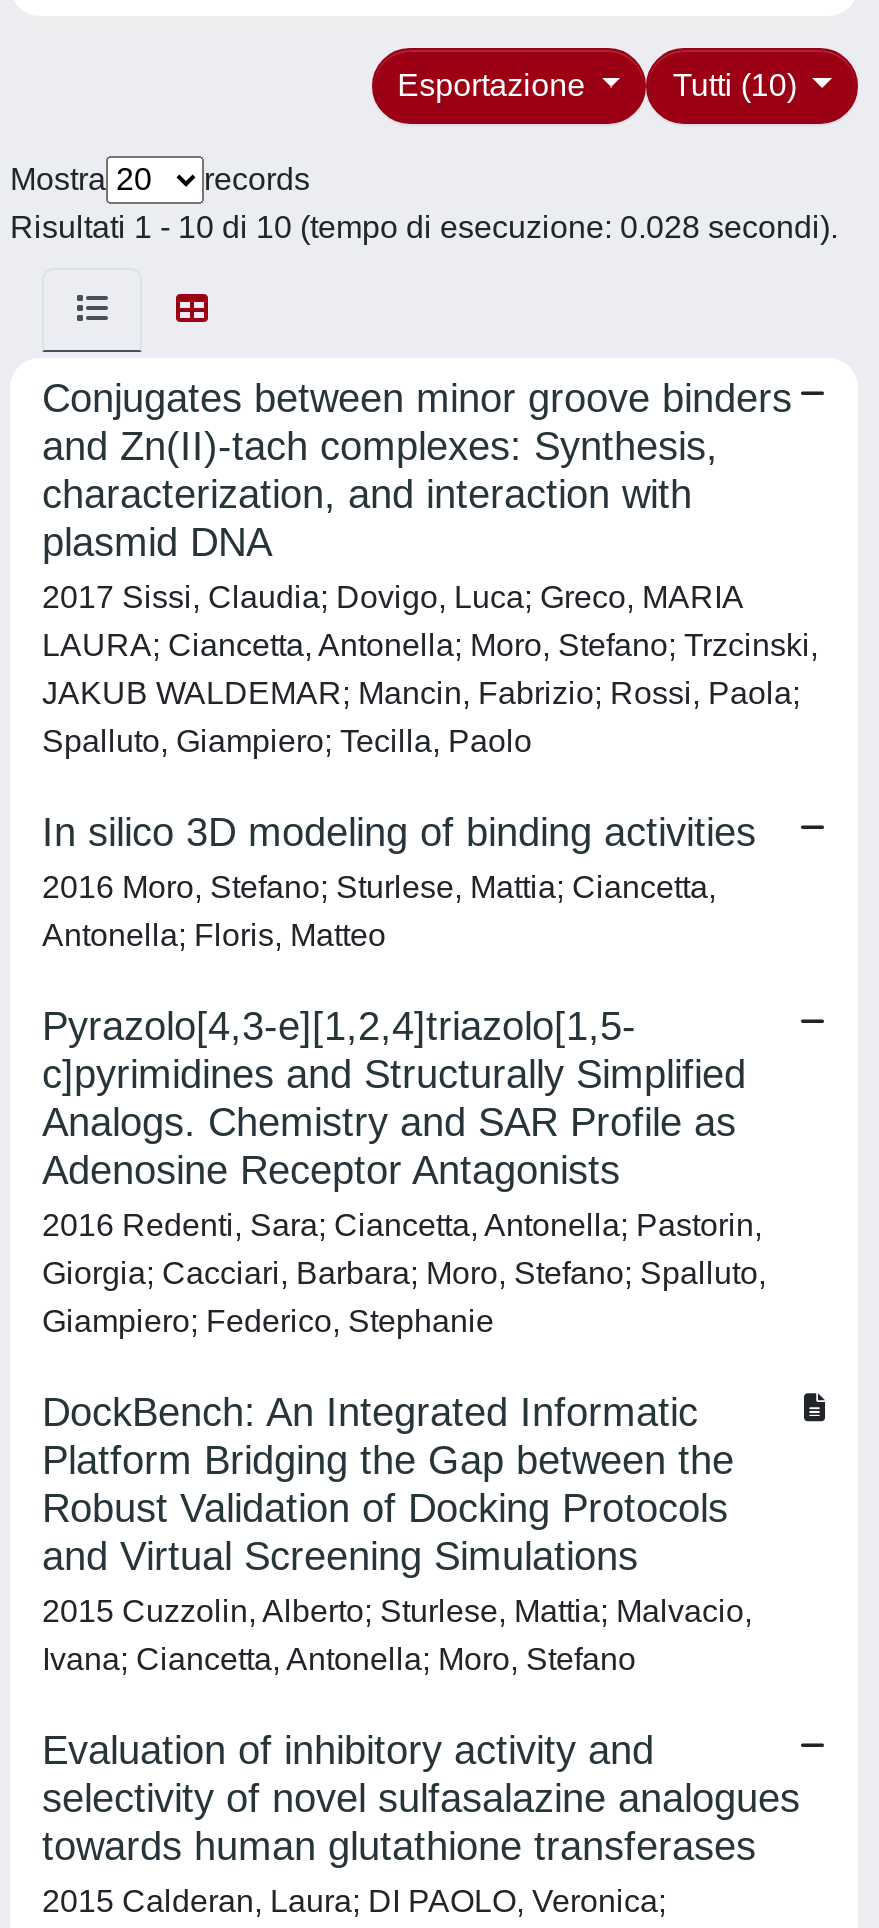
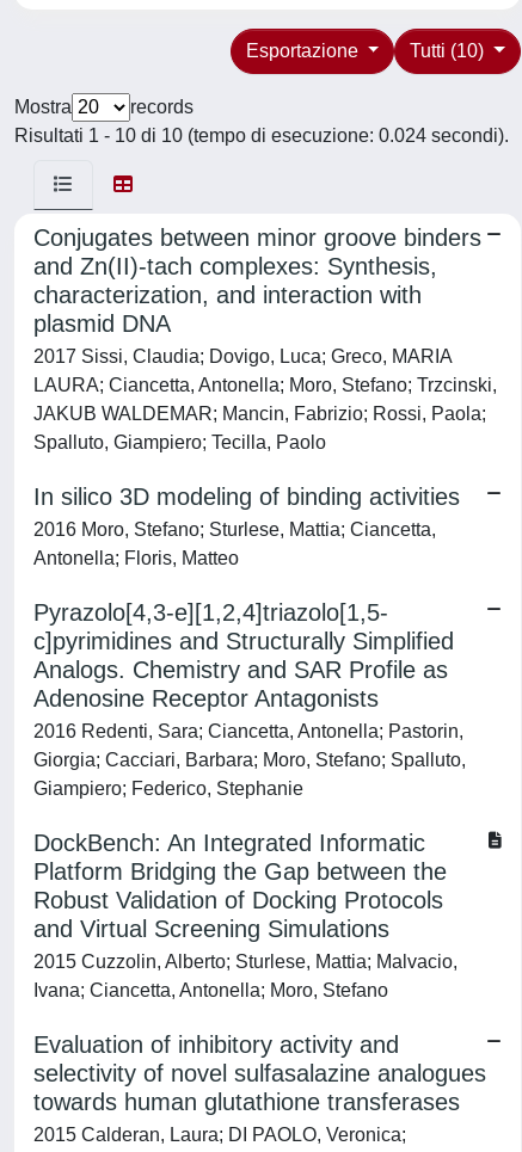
[10,210,838,244] Risultati 1 - 10 di 10 (tempo di esecuzione: 0.028 secondi). -> [14,125,509,146] Risultati 1 - 10 di 10 (tempo di esecuzione: 0.024 secondi).

